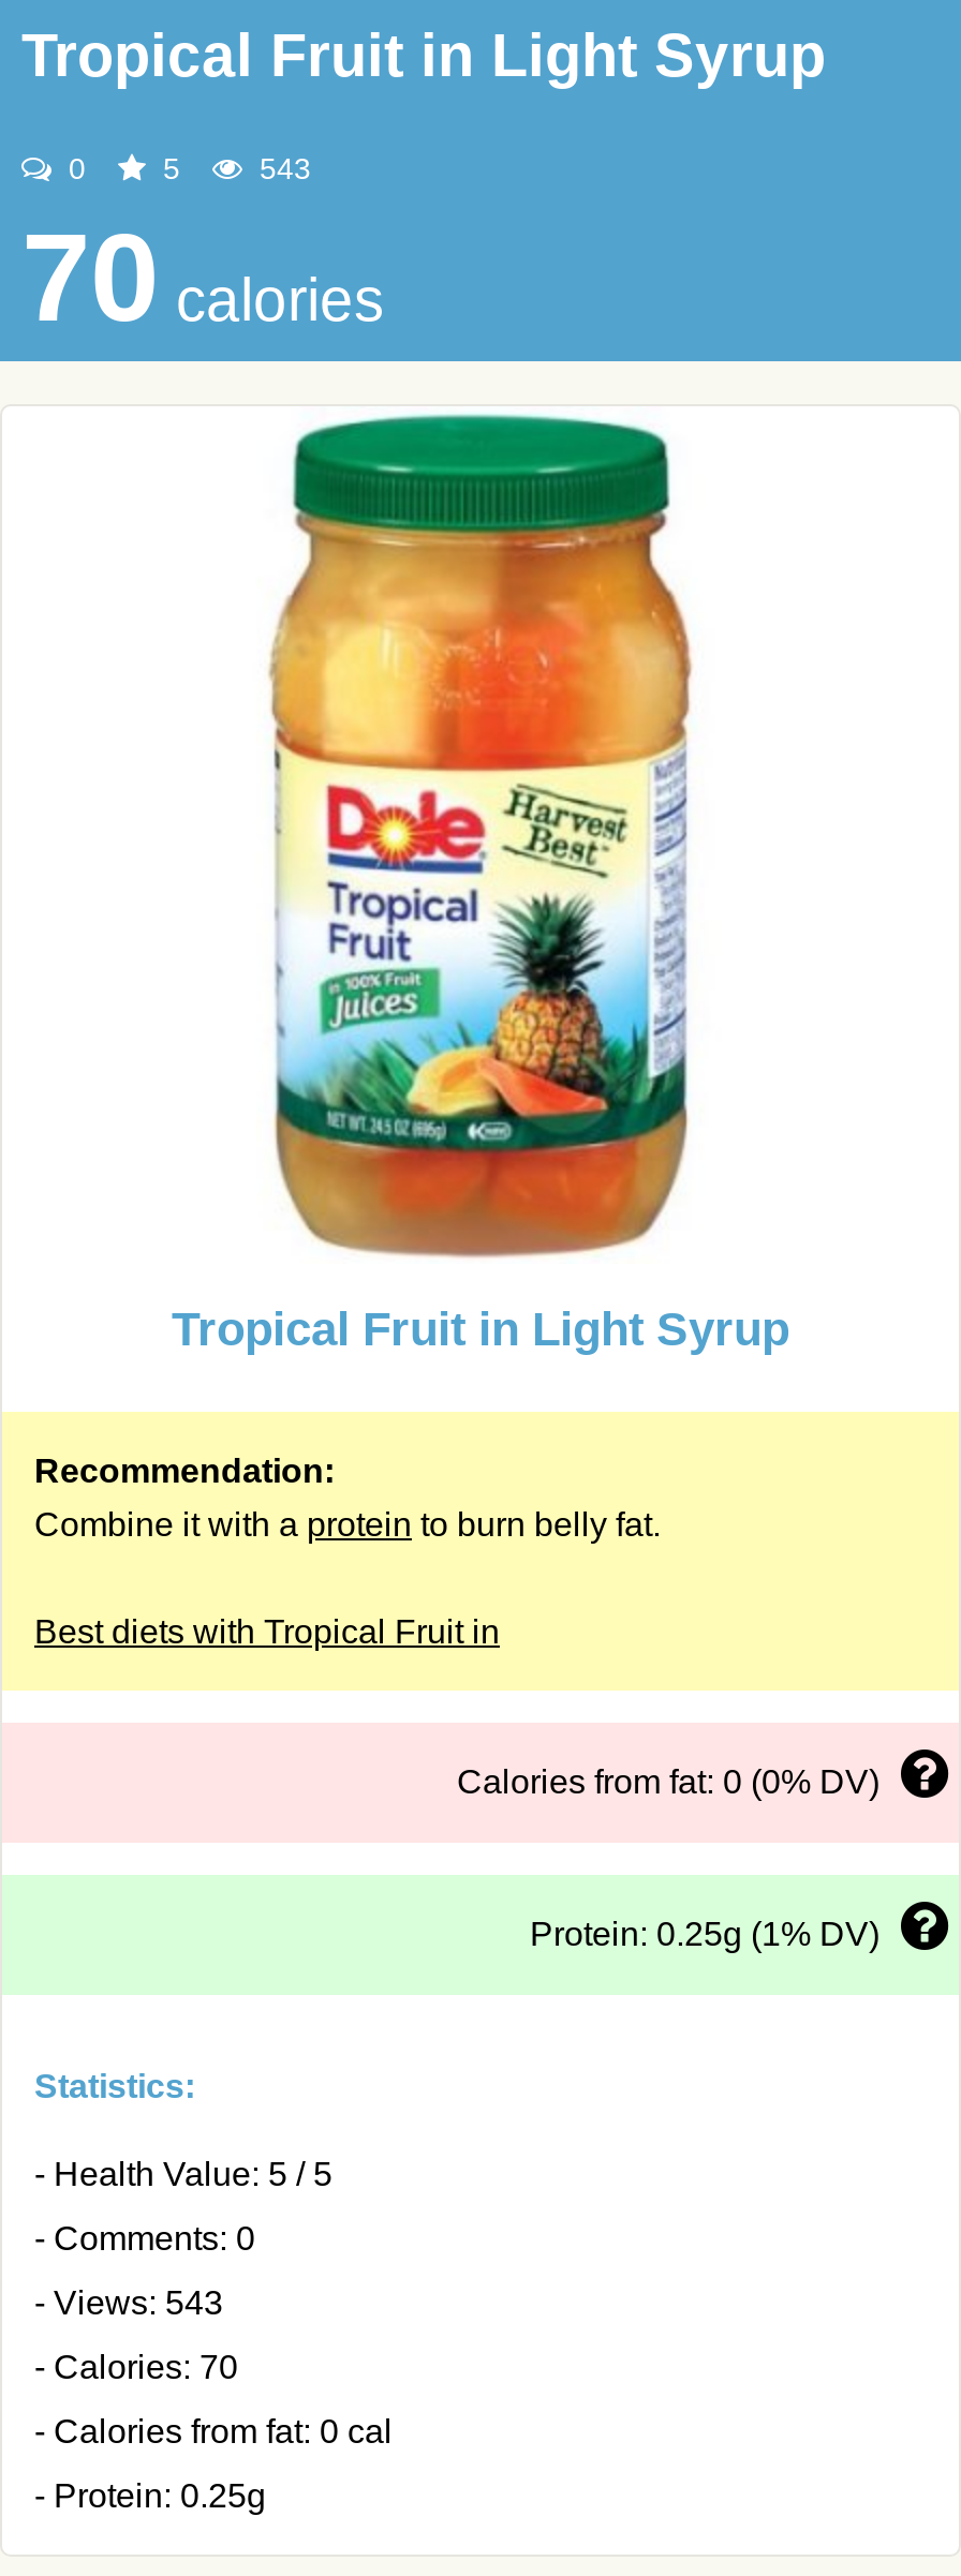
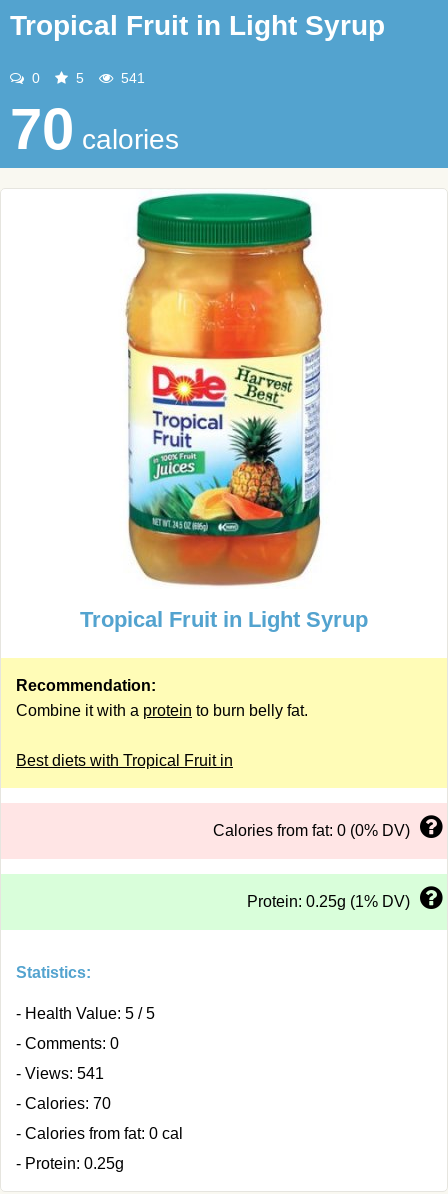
[251,151,311,185] 543 -> [117,70,145,86] 541
[34,2284,223,2321] - Views: 543 -> [16,1065,104,1082] - Views: 541

